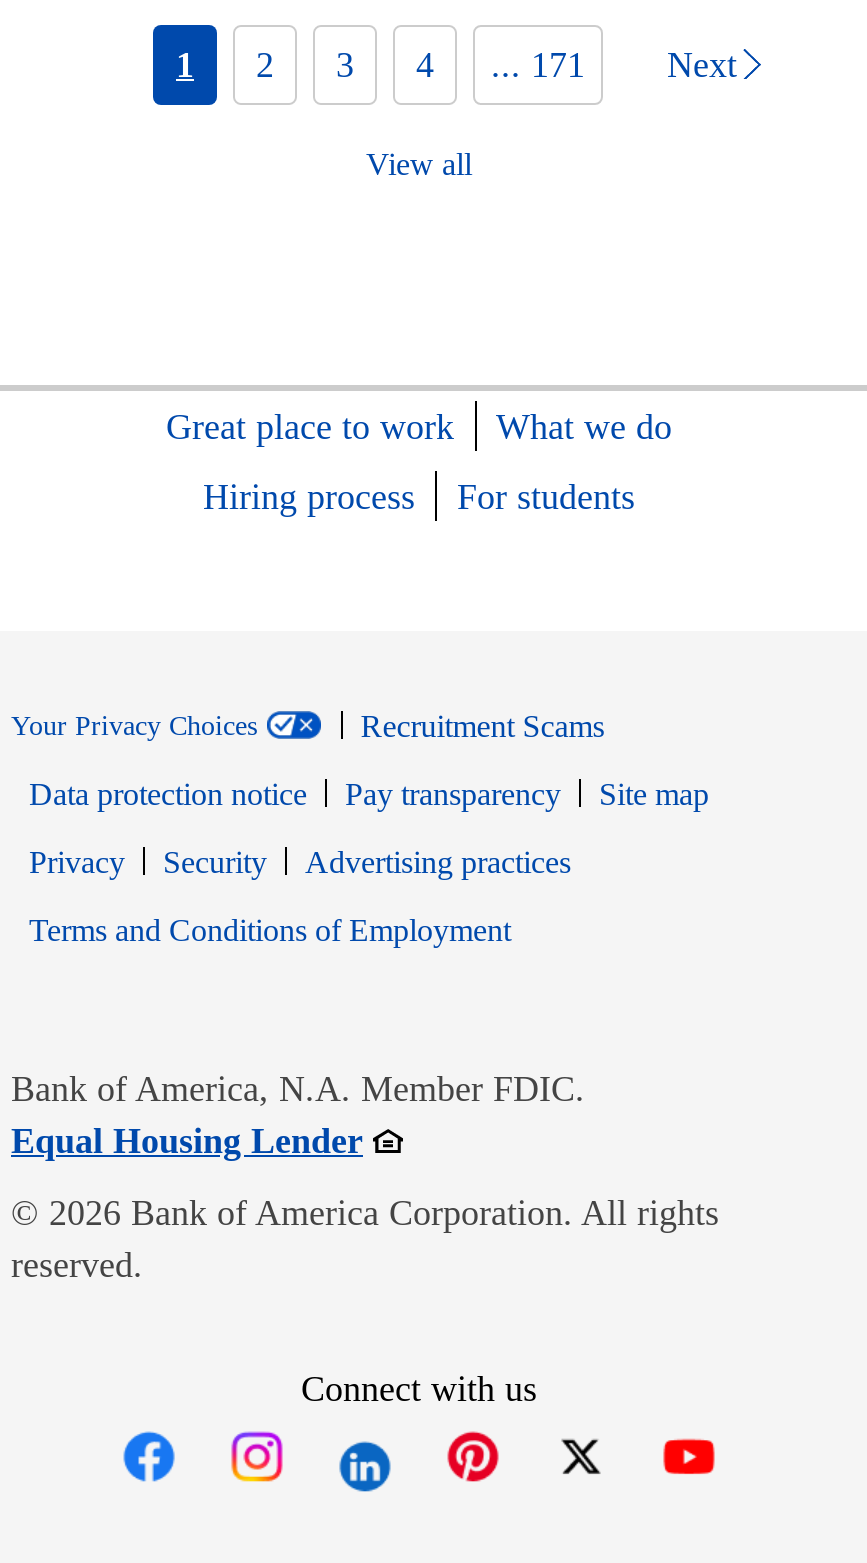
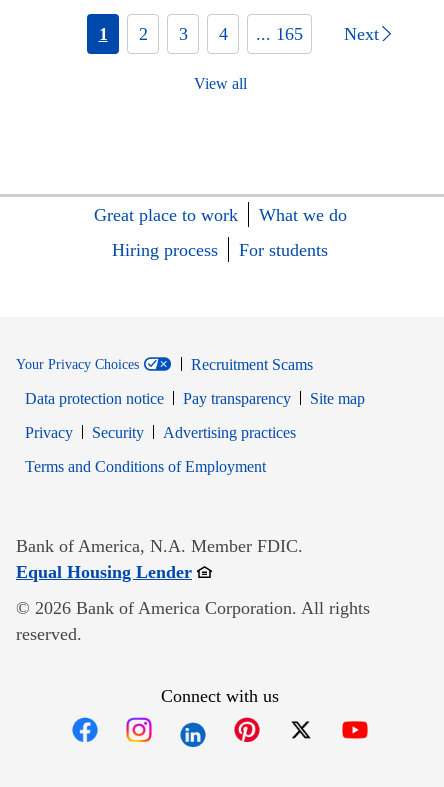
[176,44,585,84] 1 2 3 4 ... 171 -> [98,23,303,43] 1 2 3 4 ... 165

